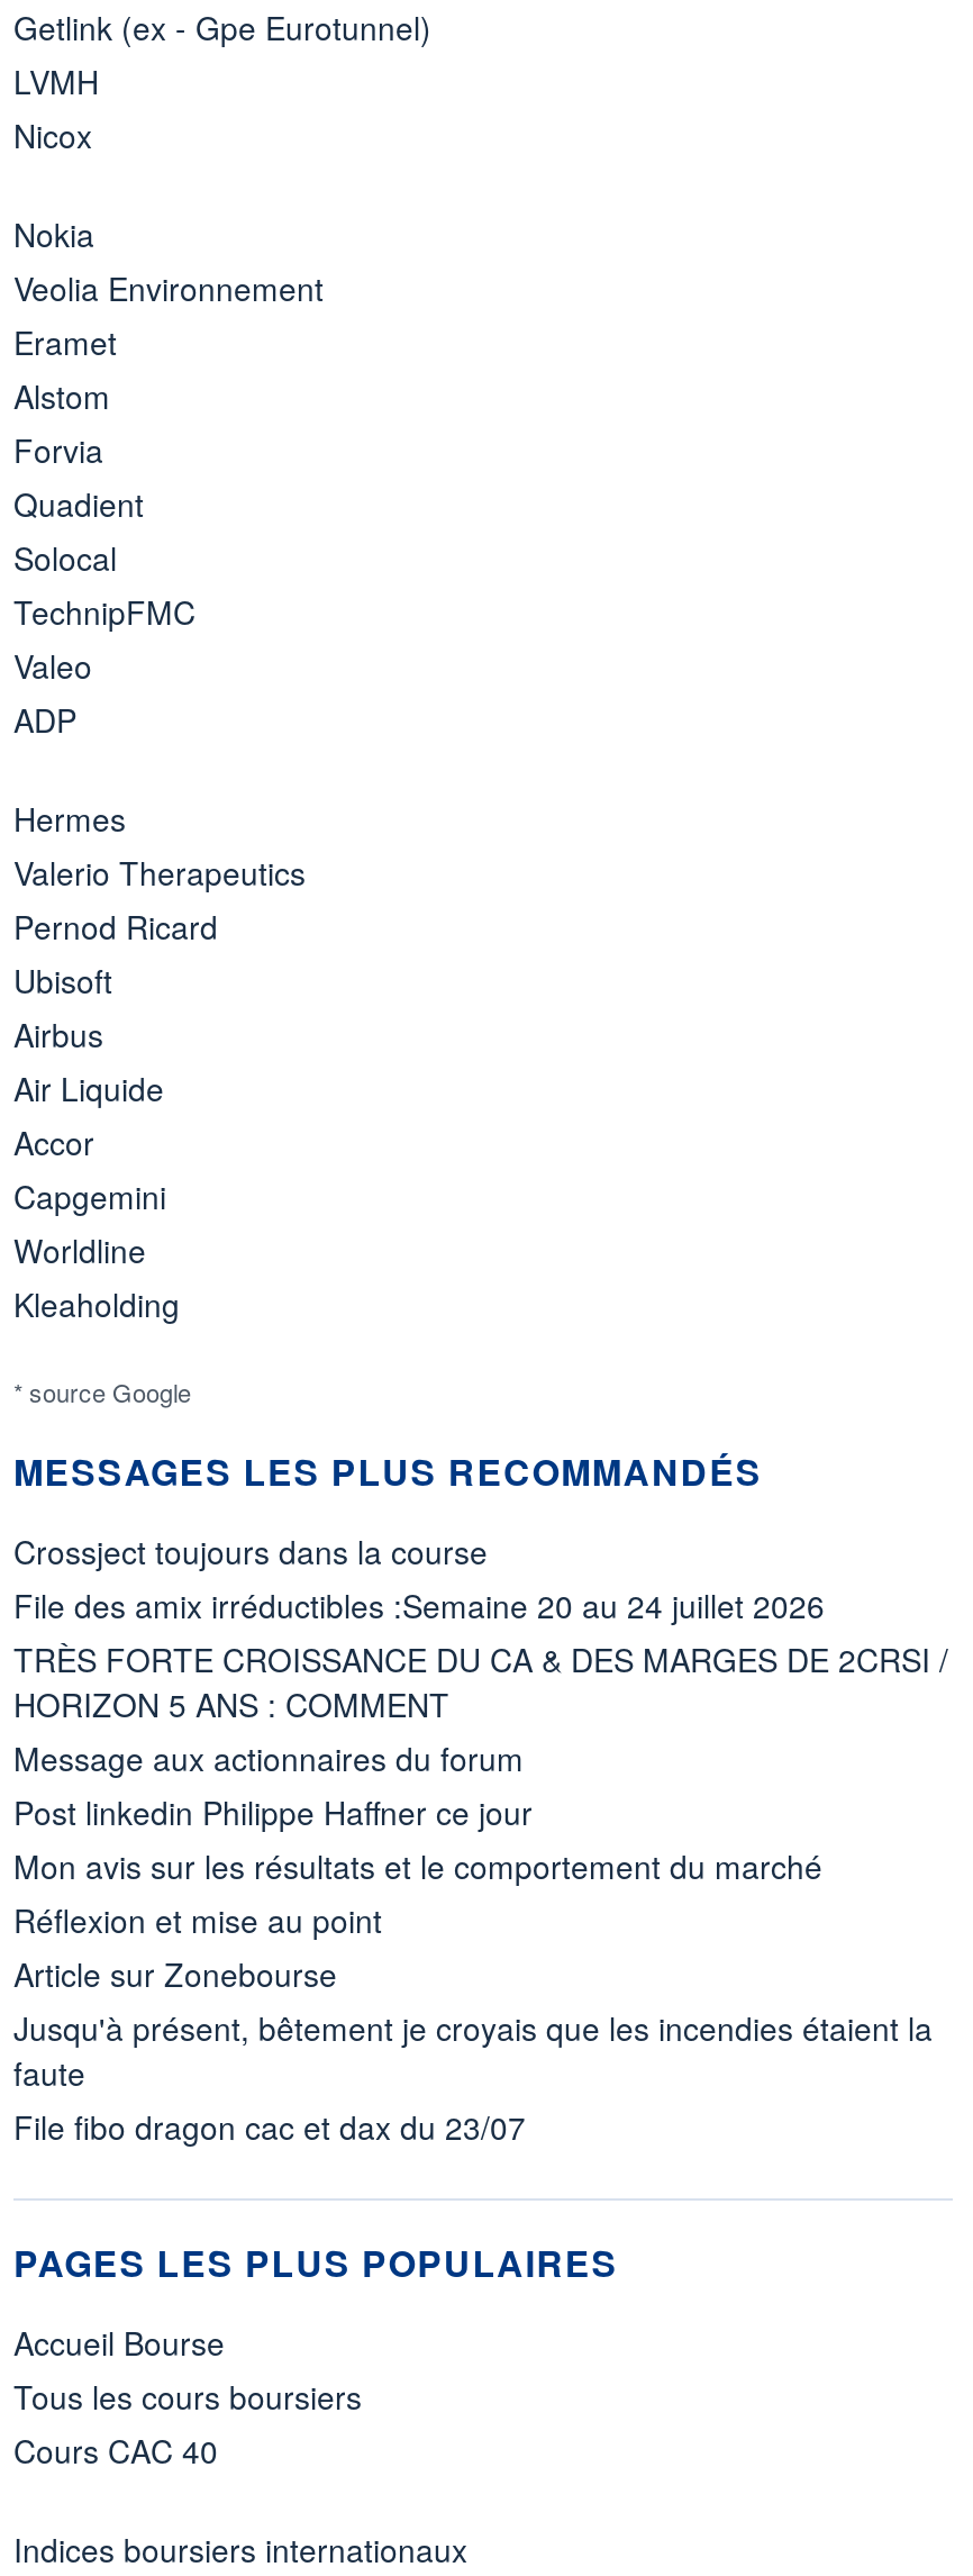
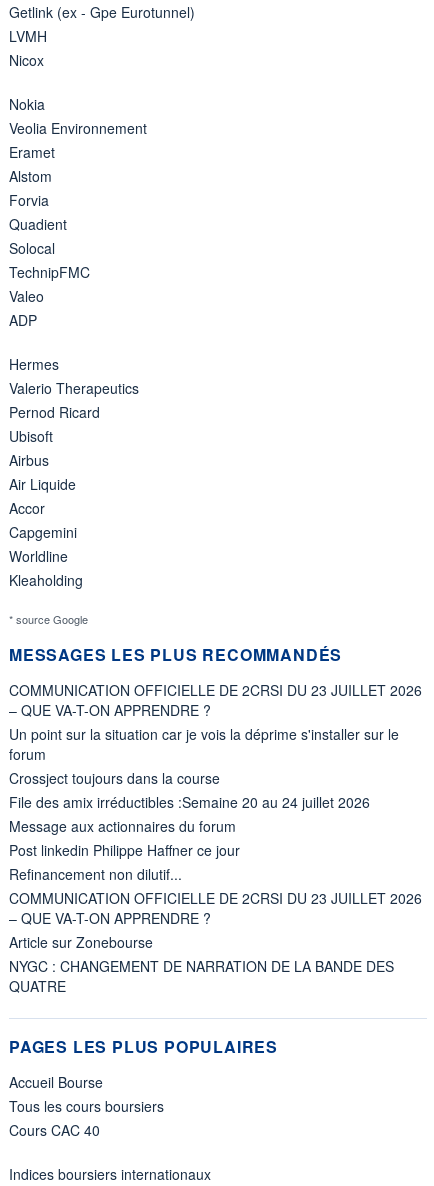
none -> [9,680,422,764] COMMUNICATION OFFICIELLE DE 2CRSI DU 23 JUILLET 2026 | – QUE VA-T-ON APPRENDRE ? | Un point sur la situation car je vois la déprime s'installer sur le | forum
moved [13,1529,825,1627] -> [9,768,370,812]: Crossject toujours dans la course | File des amix irréductibles :Semaine 20 au 24 juillet 2026
[13,1636,948,1726] TRÈS FORTE CROISSANCE DU CA & DES MARGES DE 2CRSI / | HORIZON 5 ANS : COMMENT -> none
[13,1843,822,1942] Mon avis sur les résultats et le comportement du marché | Réflexion et mise au point -> [9,864,422,928] Refinancement non dilutif... | COMMUNICATION OFFICIELLE DE 2CRSI DU 23 JUILLET 2026 | – QUE VA-T-ON APPRENDRE ?
moved [13,1951,337,1996] -> [9,932,153,952]: Article sur Zonebourse
[13,2005,933,2149] Jusqu'à présent, bêtement je croyais que les incendies étaient la | faute | File fibo dragon cac et dax du 23/07 -> [9,956,394,996] NYGC : CHANGEMENT DE NARRATION DE LA BANDE DES | QUATRE

